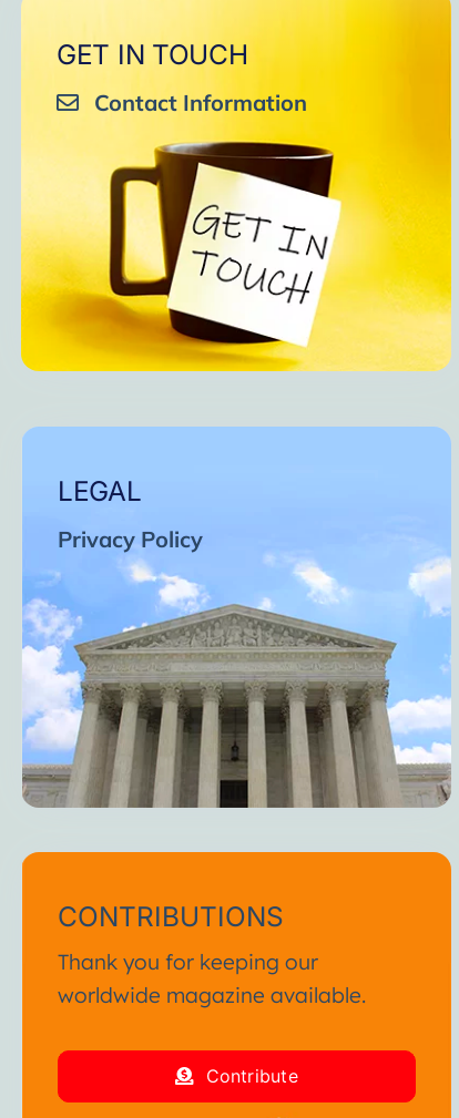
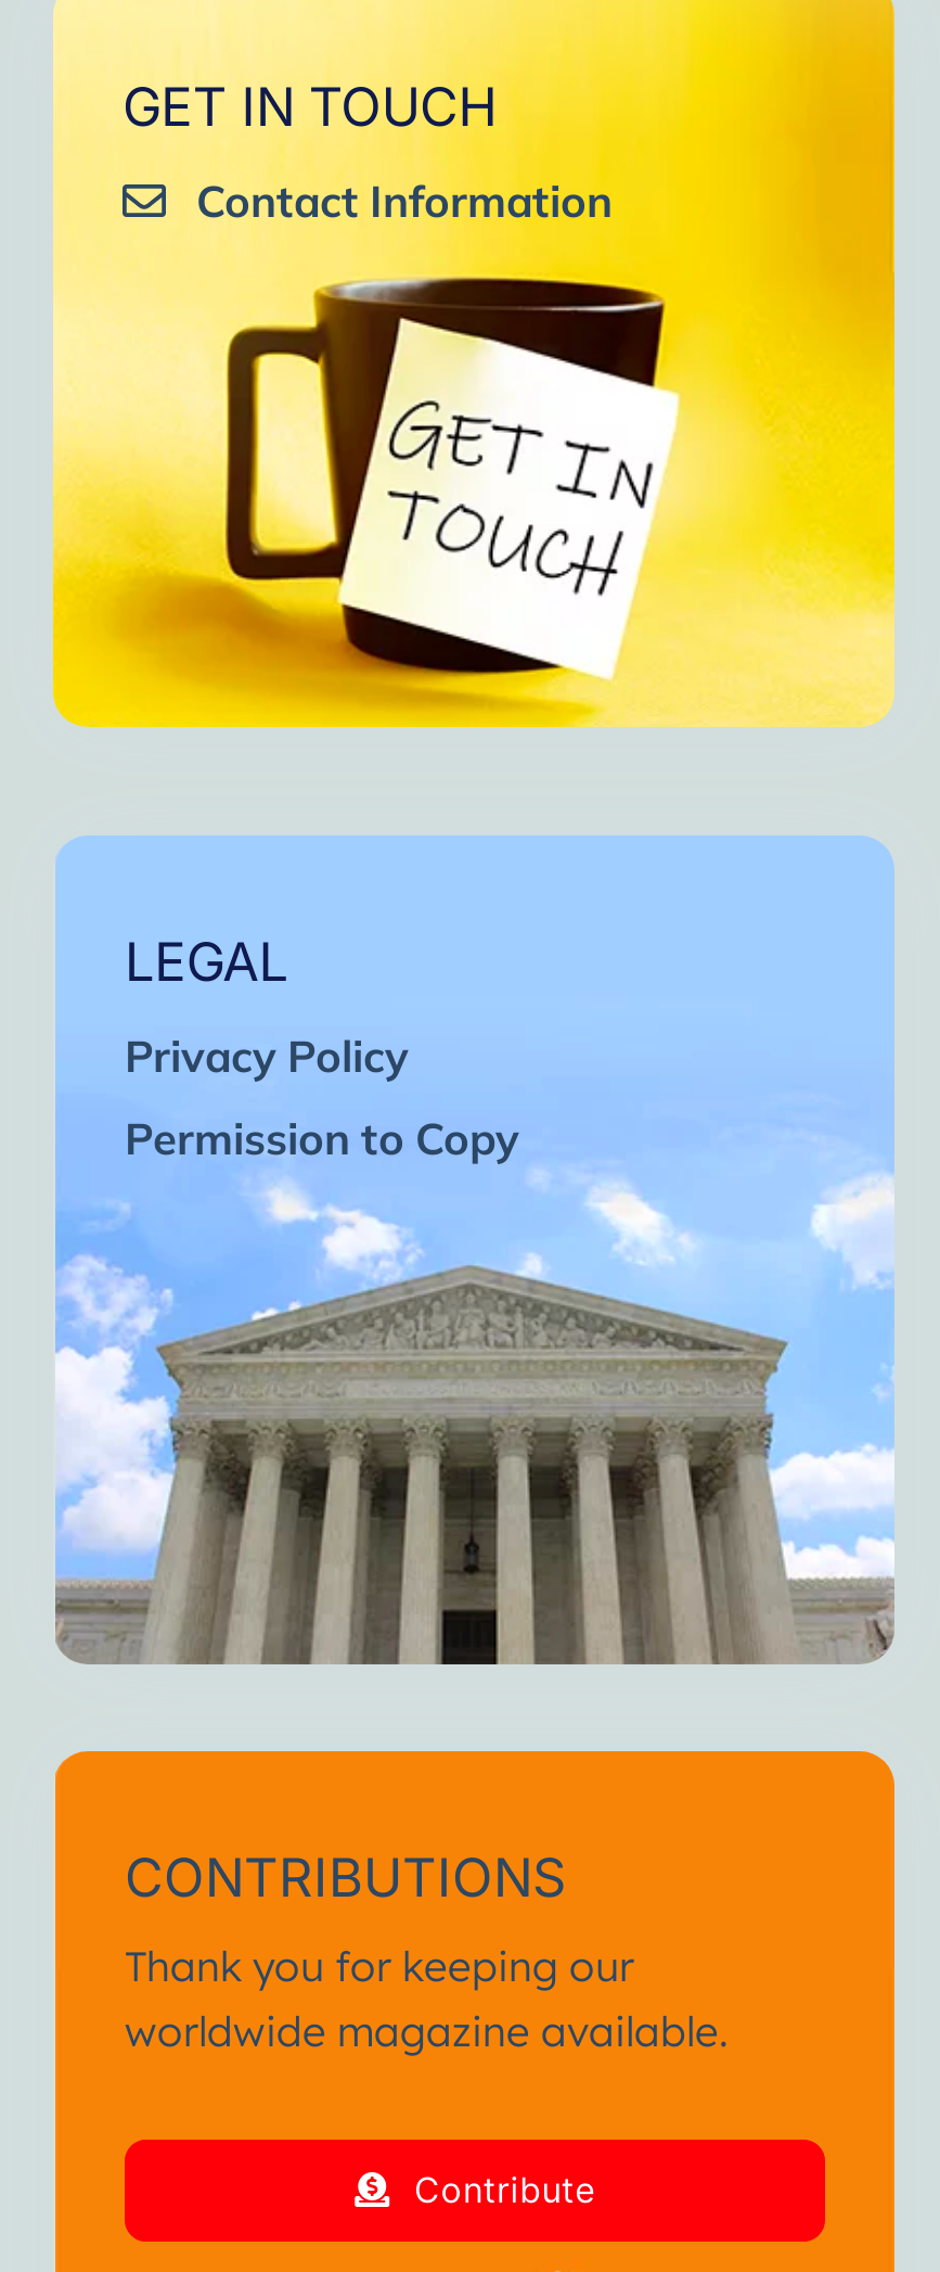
none -> [125,1111,519,1165] Permission to Copy

